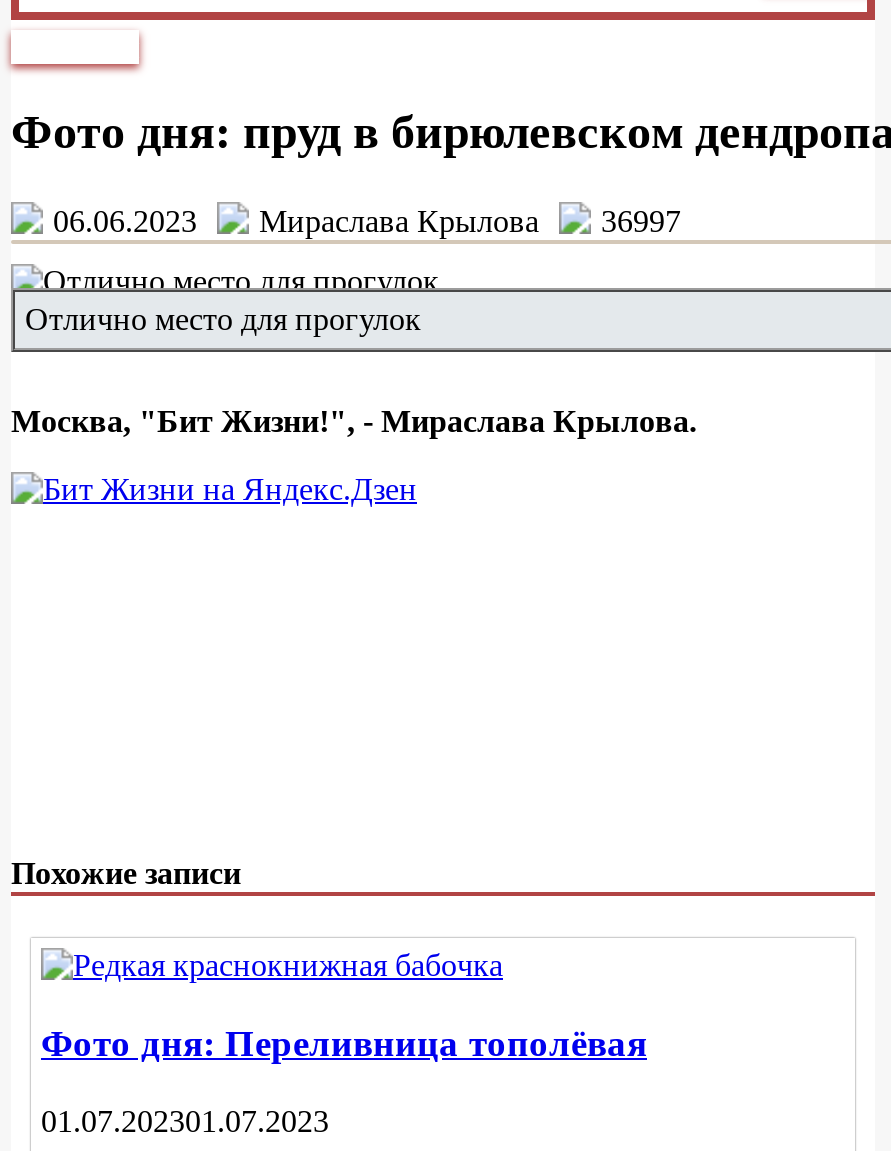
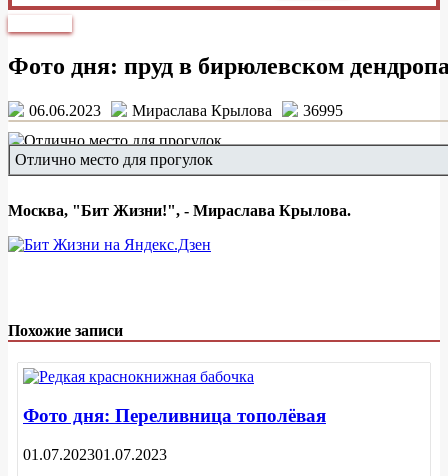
[53,204,681,238] 06.06.2023 Мираслава Крылова 36997 -> [29,102,343,119] 06.06.2023 Мираслава Крылова 36995

